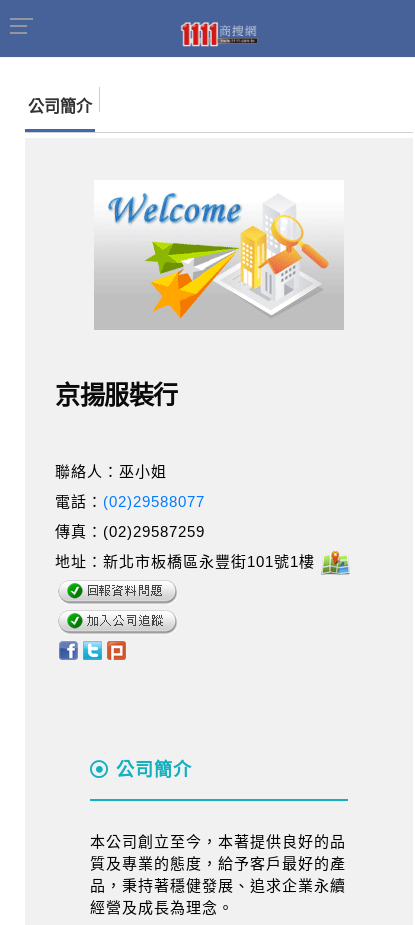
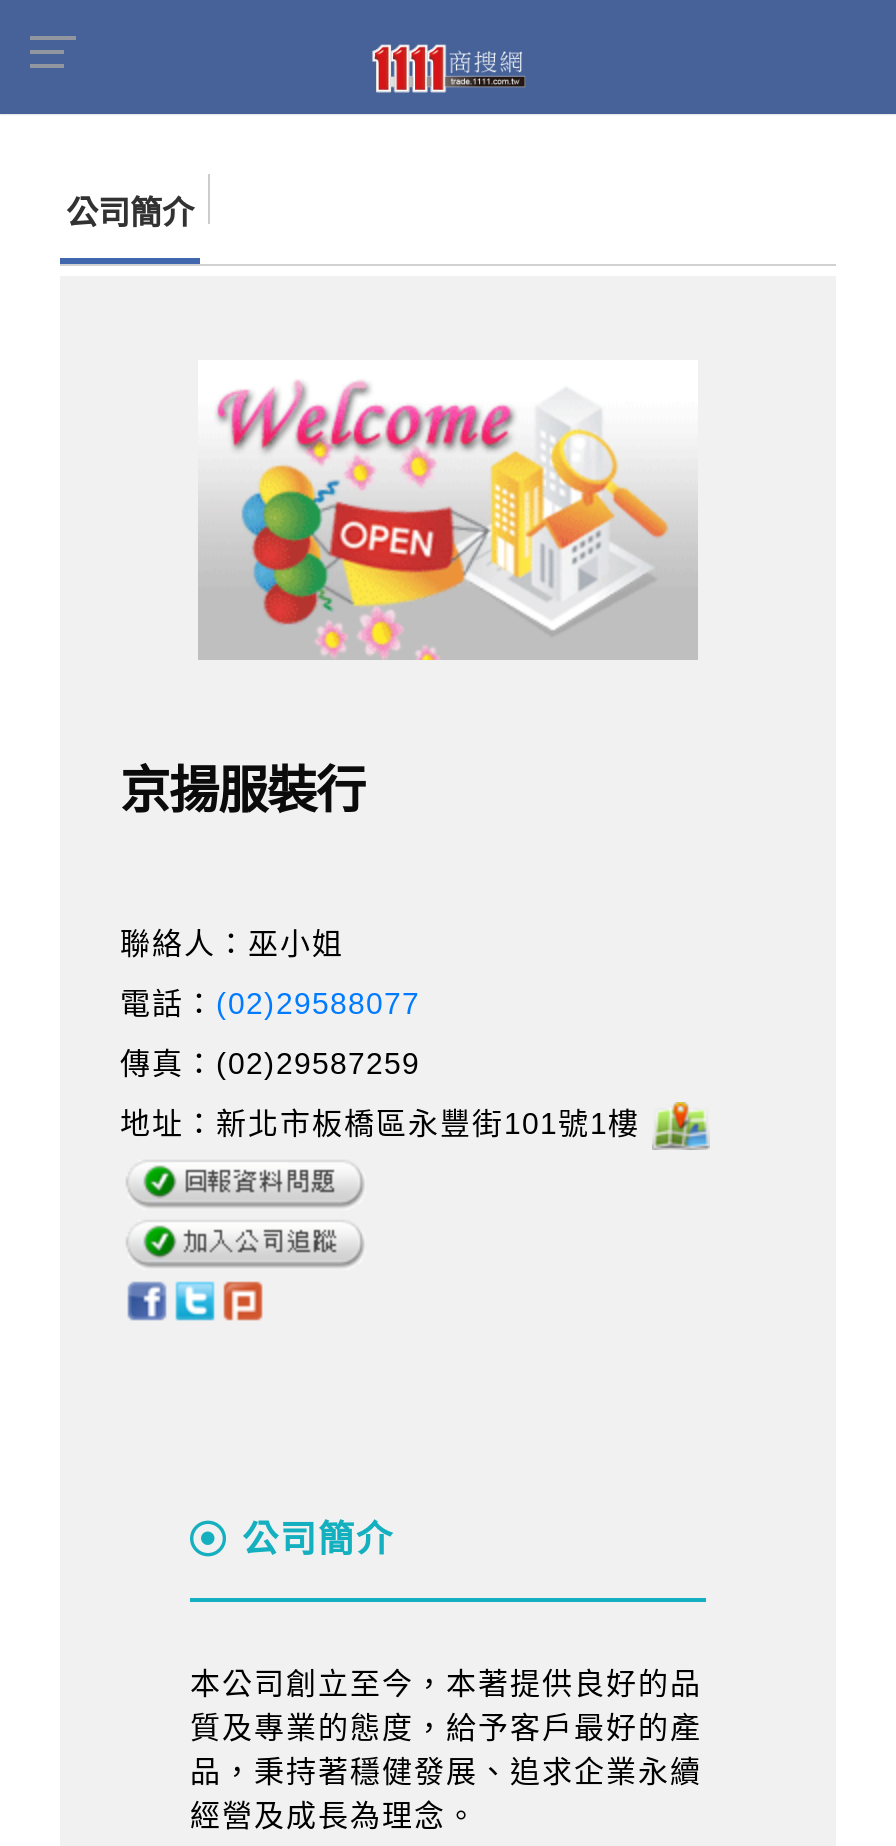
[104,191,252,330] [image] -> [216,380,516,662] [image]

